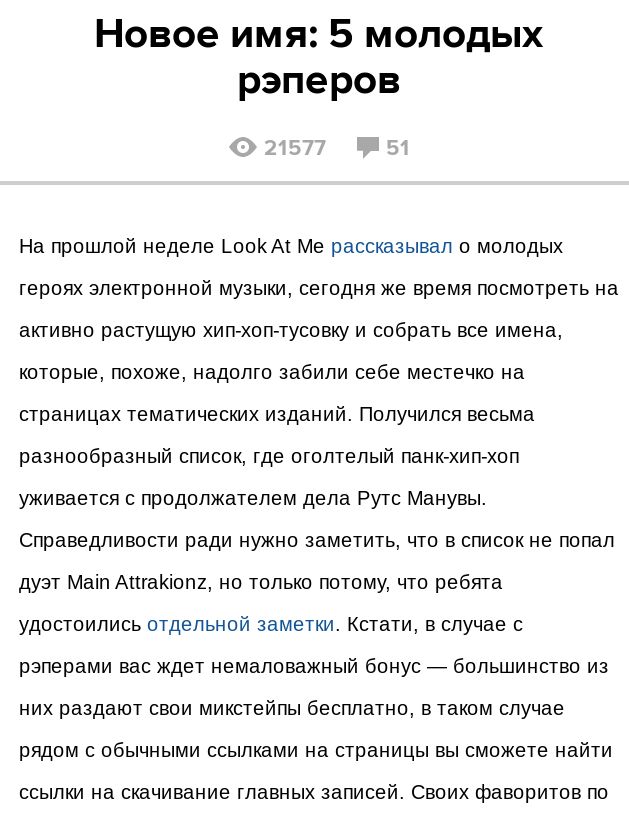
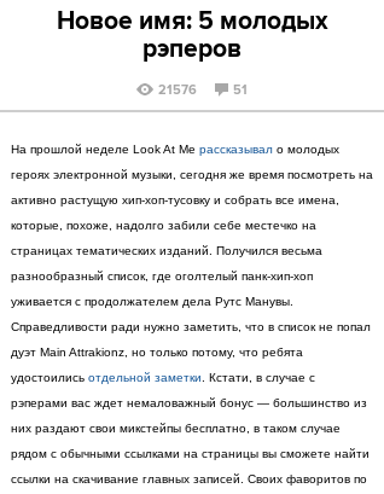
[264,135,326,163] 21577 -> [158,82,197,99] 21576

